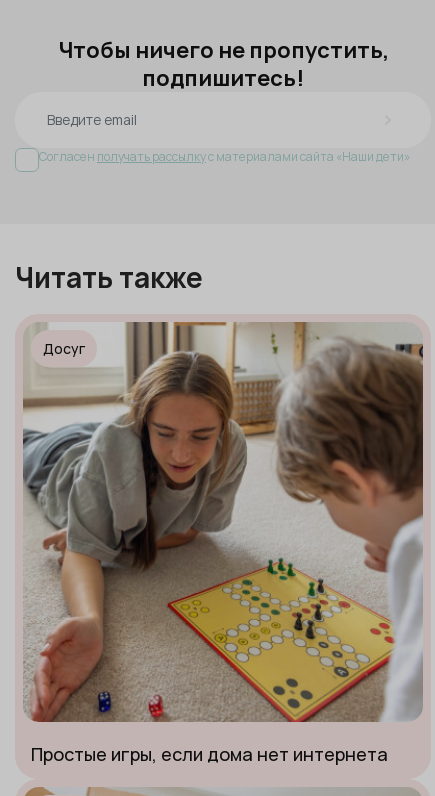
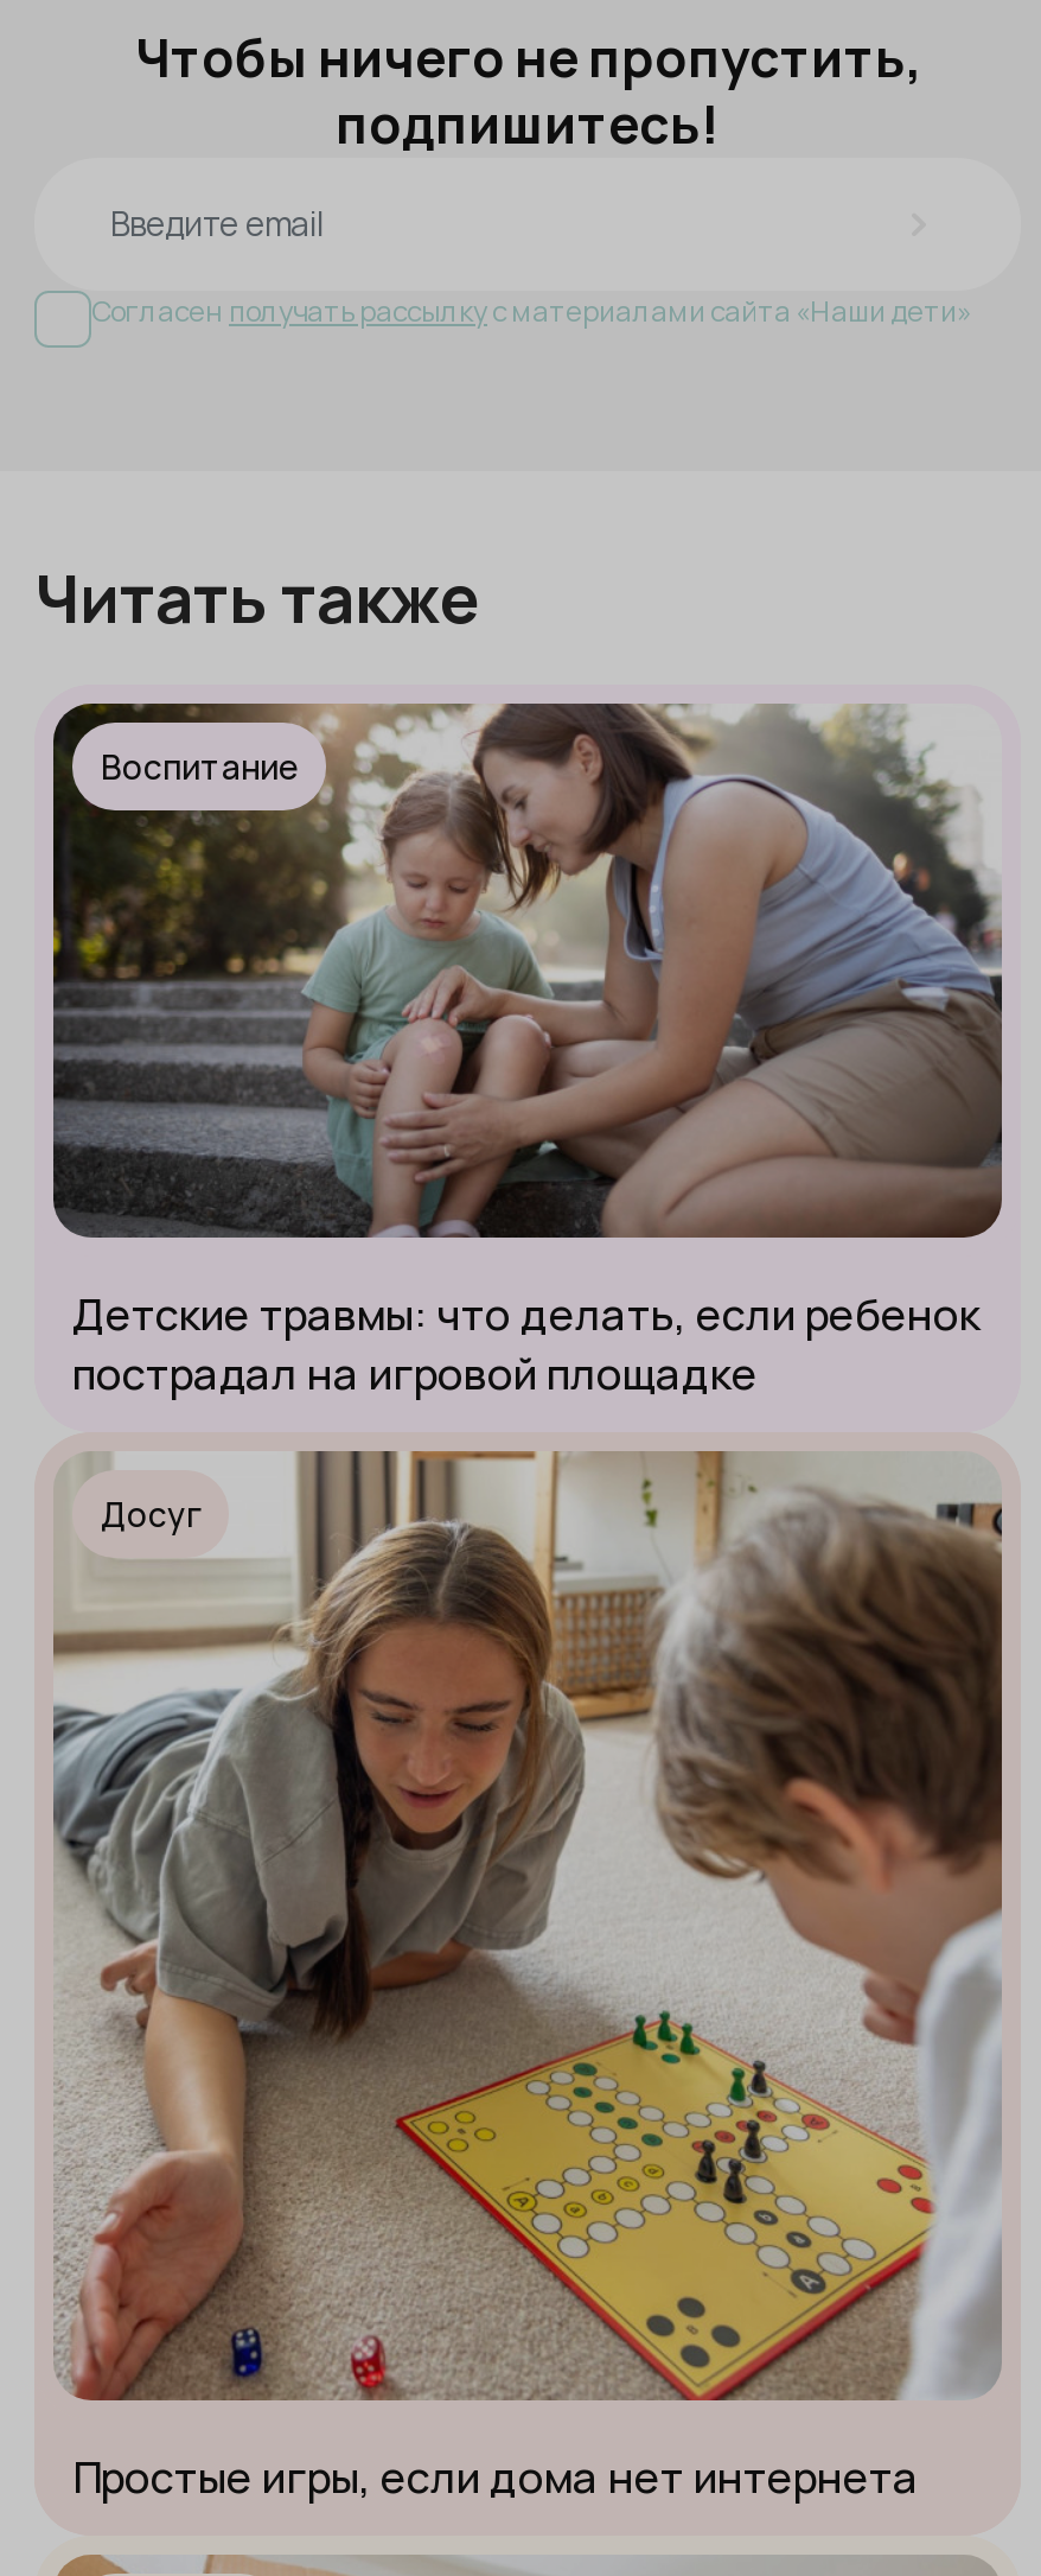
none -> [51,701,1004,1240] [image] | Воспитание
none -> [72,1284,981,1401] Детские травмы: что делать, если ребенок | пострадал на игровой площадке

